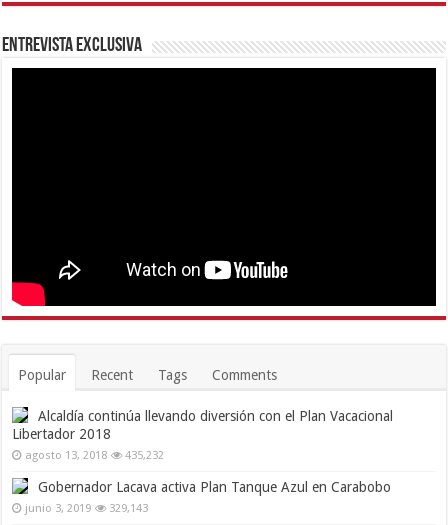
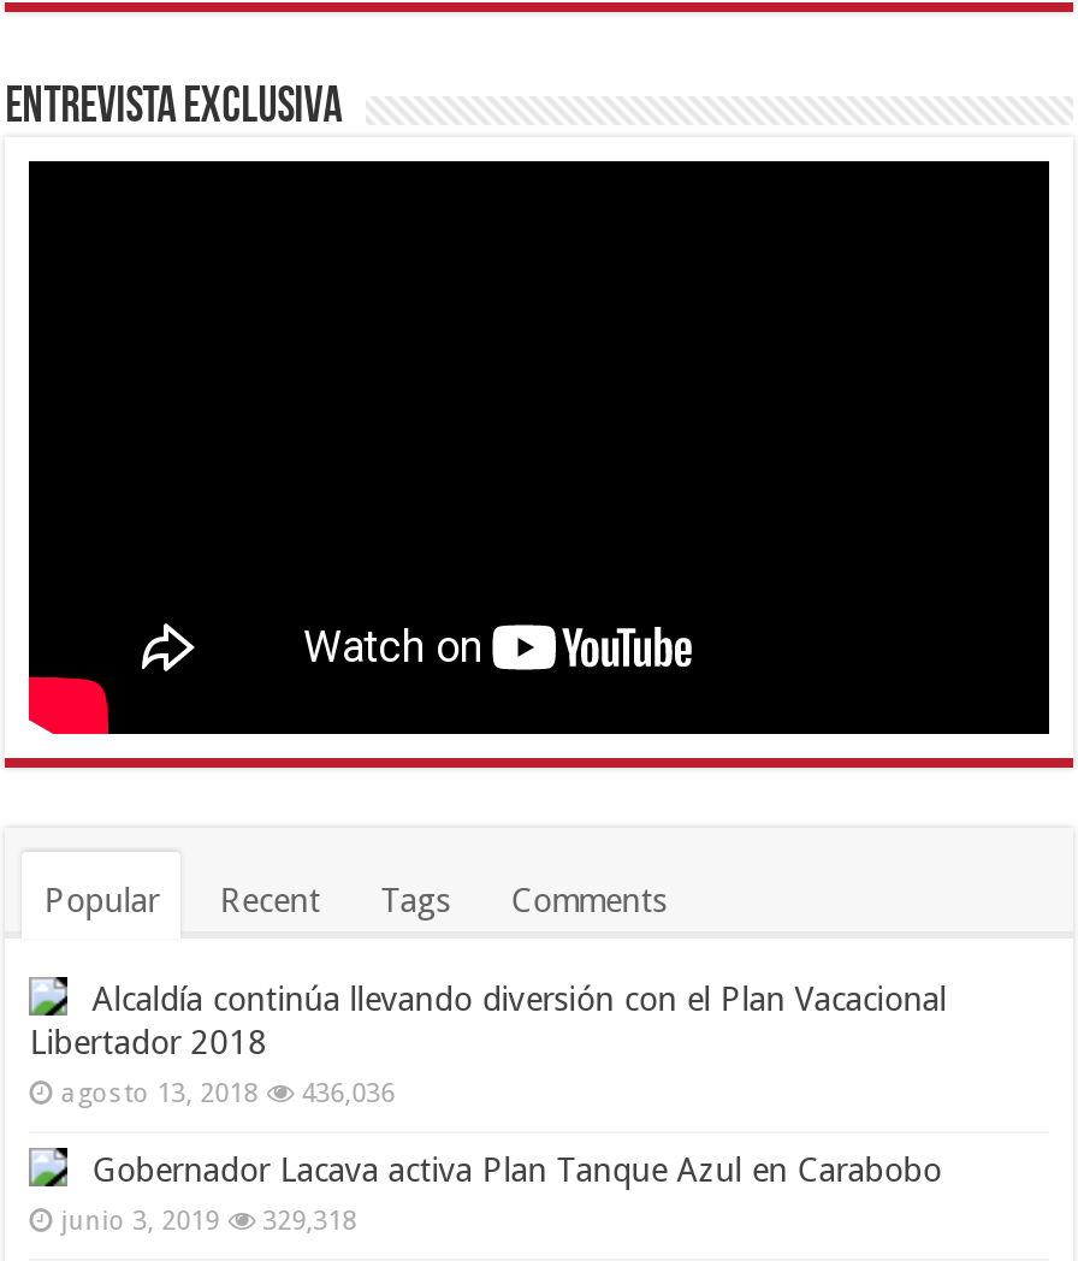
[25,449,164,462] agosto 13, 2018 435,232 -> [61,1079,395,1110] agosto 13, 2018 436,036
[25,502,148,515] junio 3, 2019 329,143 -> [61,1206,357,1238] junio 3, 2019 329,318

